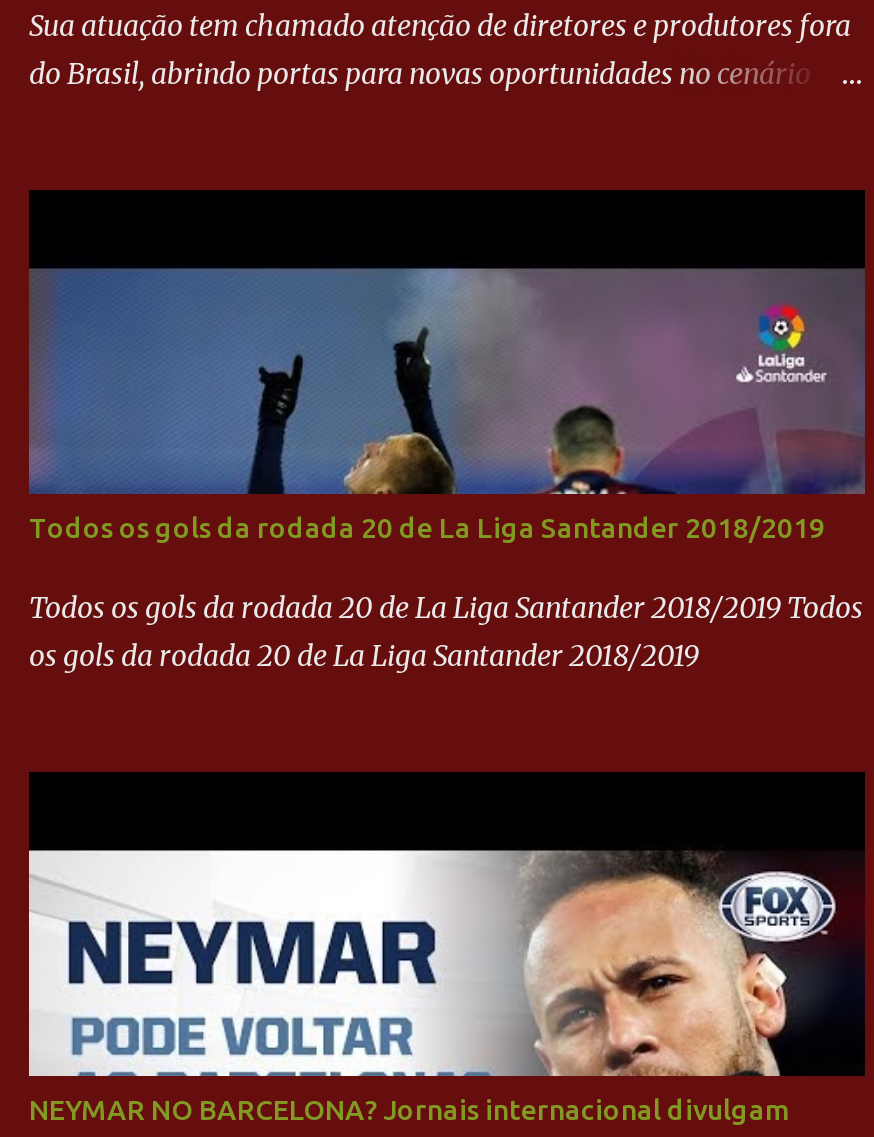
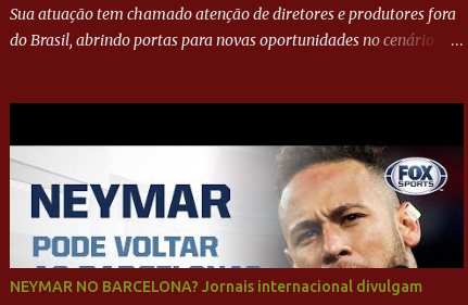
[29,266,865,674] [image] | Todos os gols da rodada 20 de La Liga Santander 2018/2019 | Todos os gols da rodada 20 de La Liga Santander 2018/2019 Todos | os gols da rodada 20 de La Liga Santander 2018/2019 -> none

